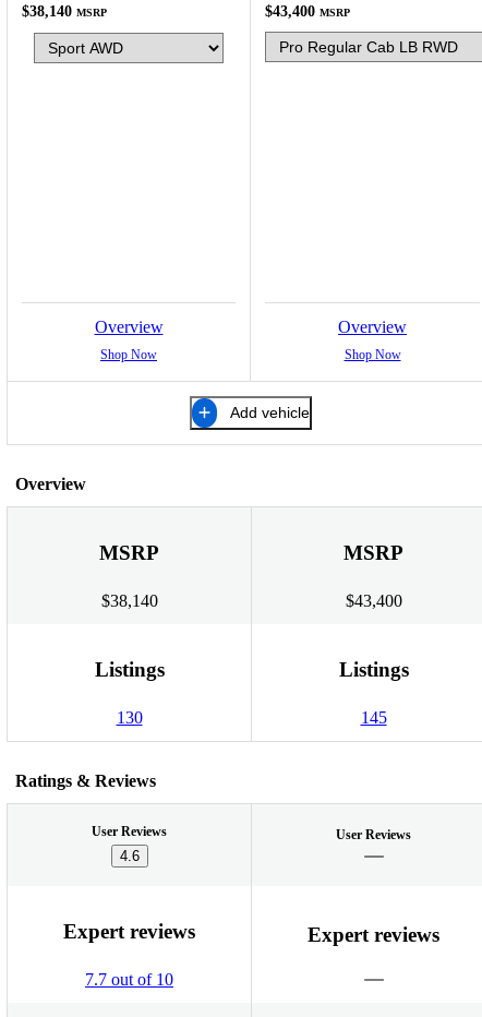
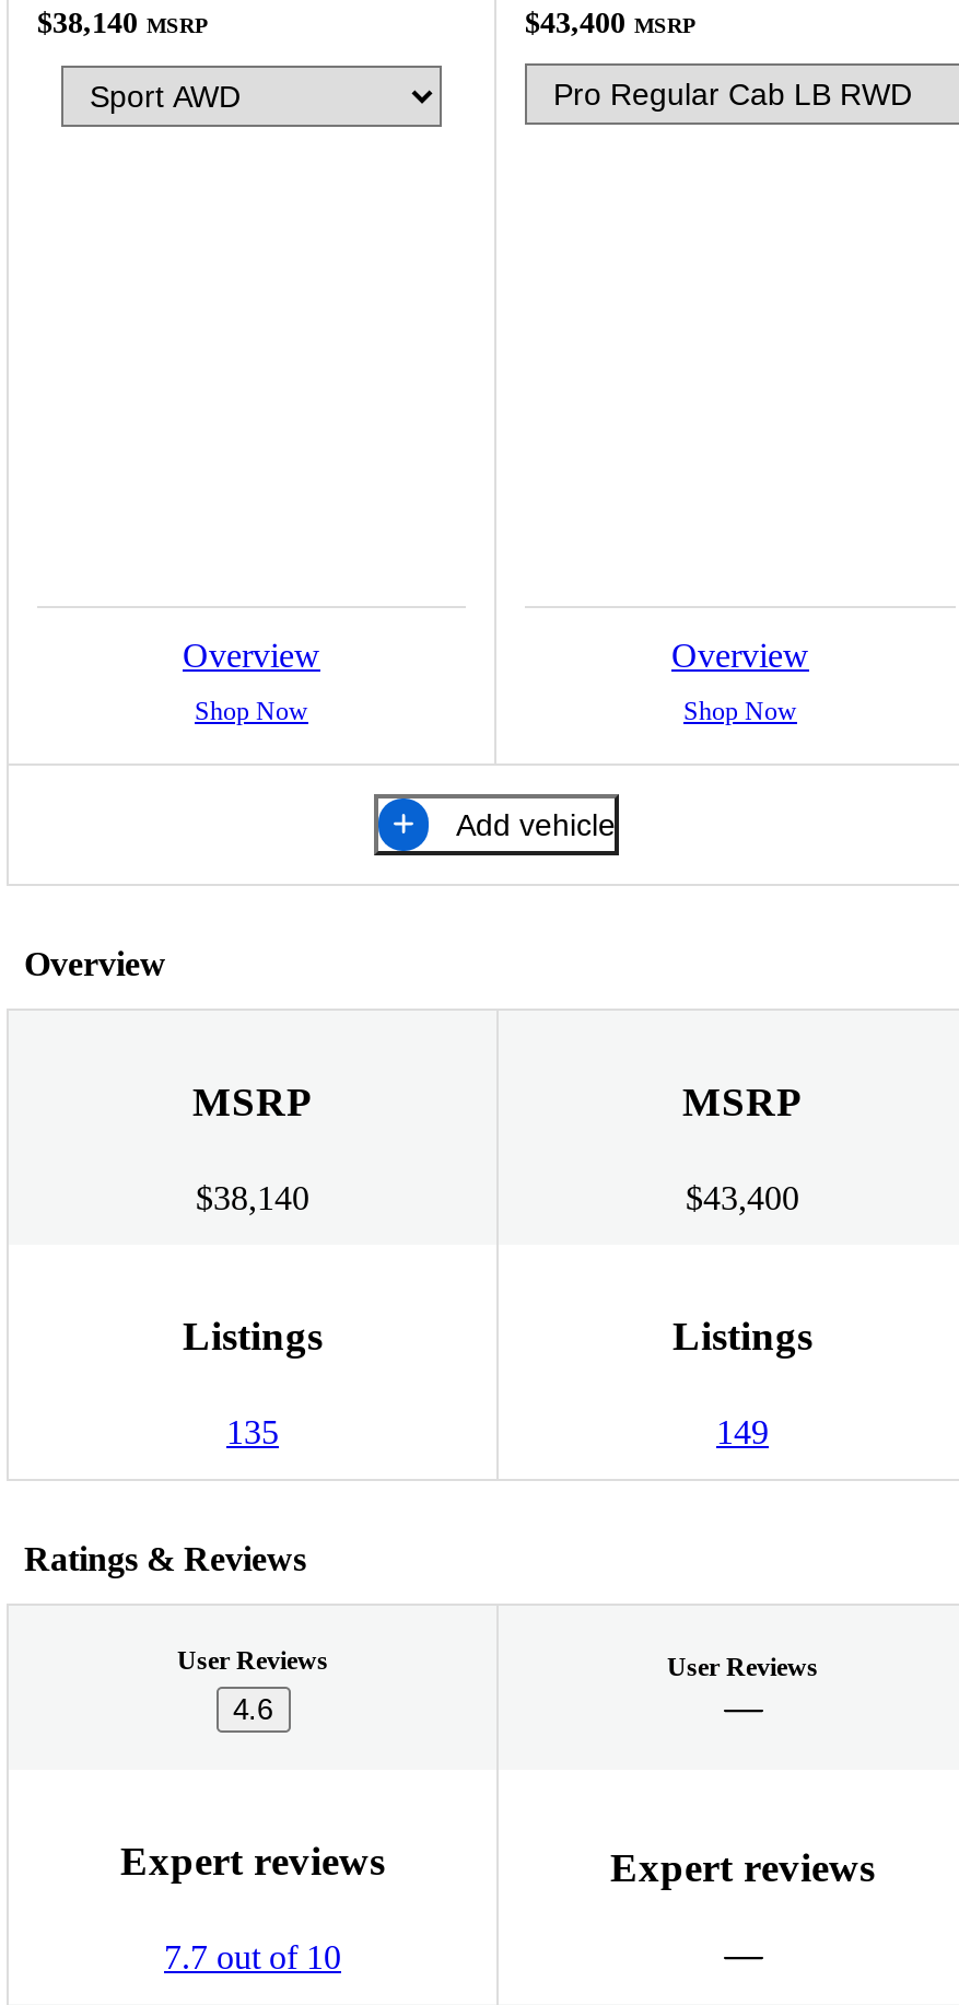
[116,709,142,727] 130 -> [226,1414,279,1451] 135
[360,709,387,727] 145 -> [716,1414,769,1451] 149

